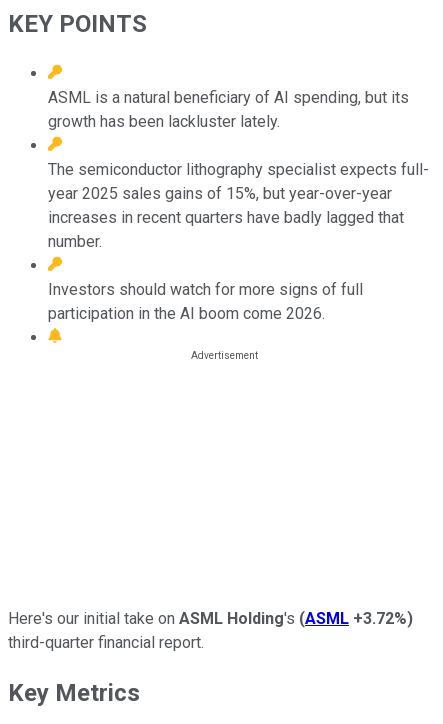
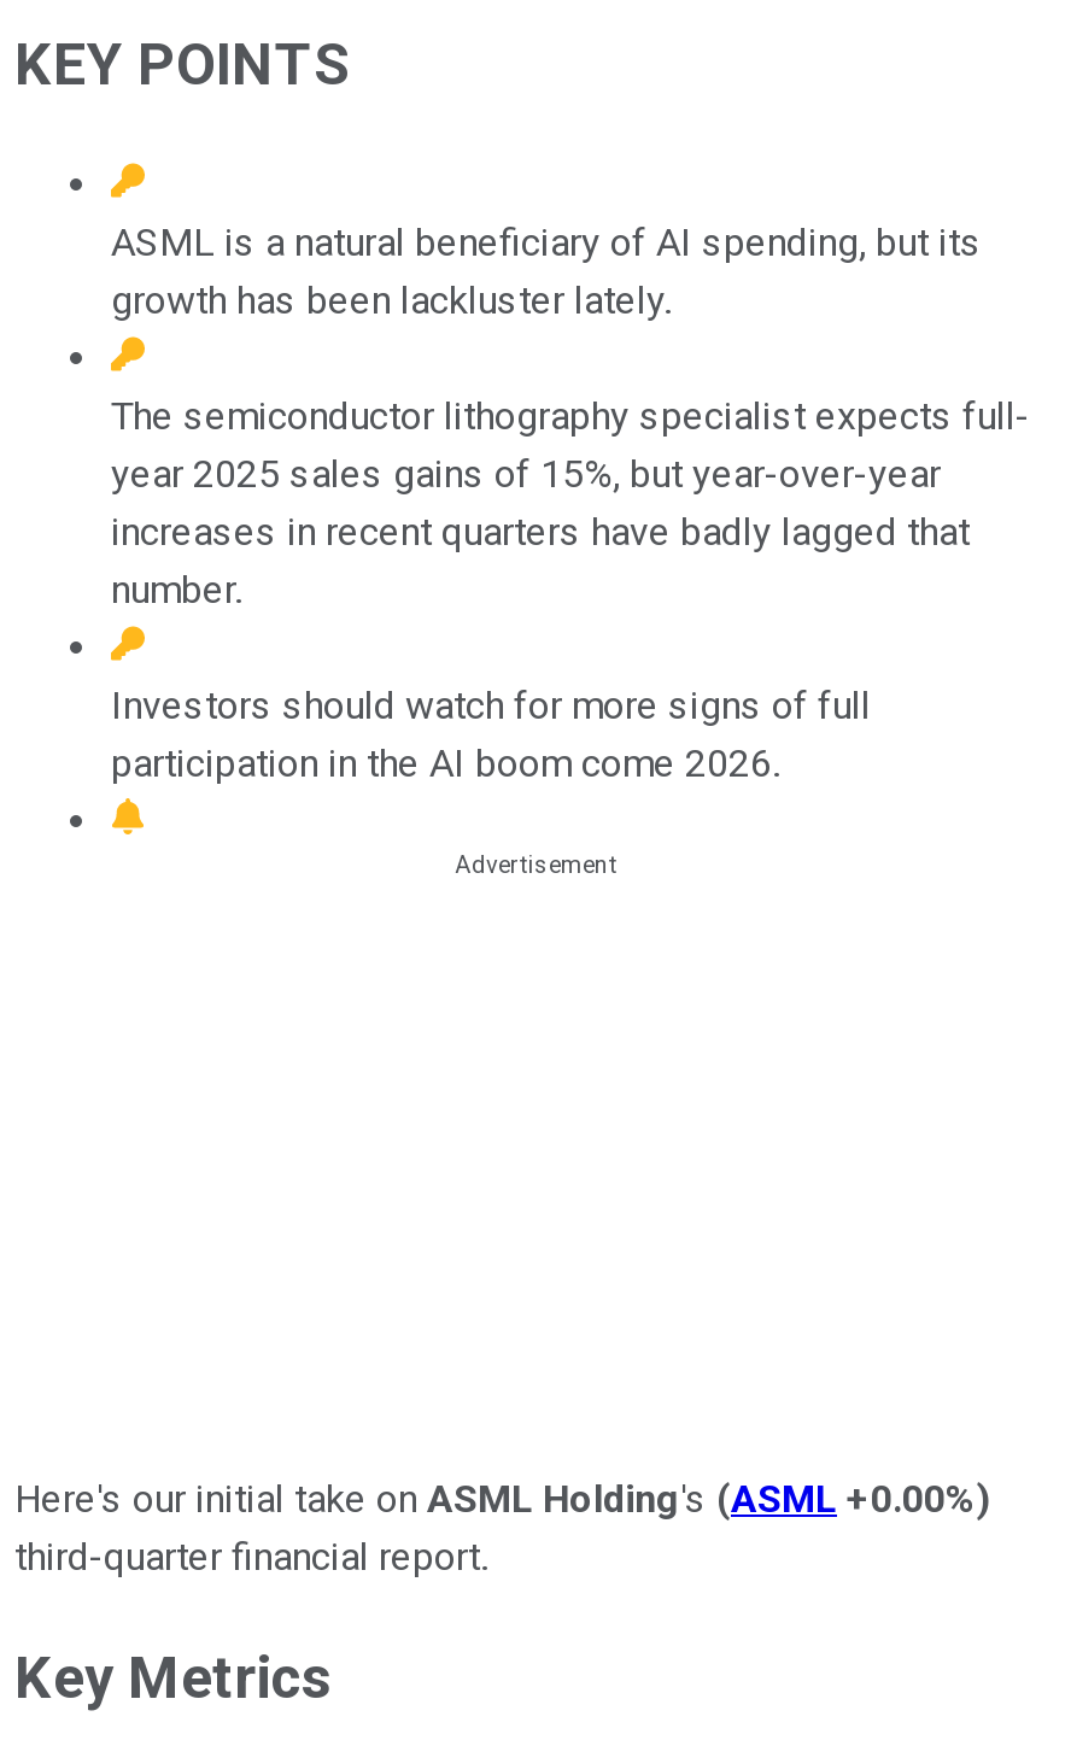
[8,609,413,628] Here's our initial take on ASML Holding's (ASML +3.72%) -> [14,1475,991,1521] Here's our initial take on ASML Holding's (ASML +0.00%)

